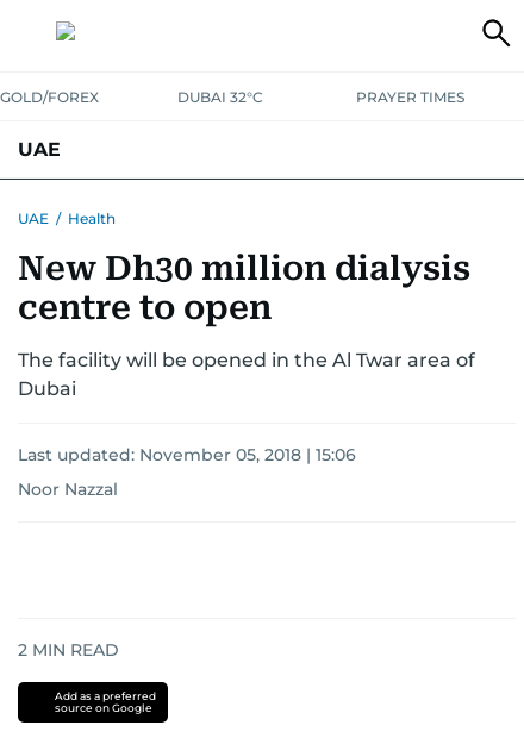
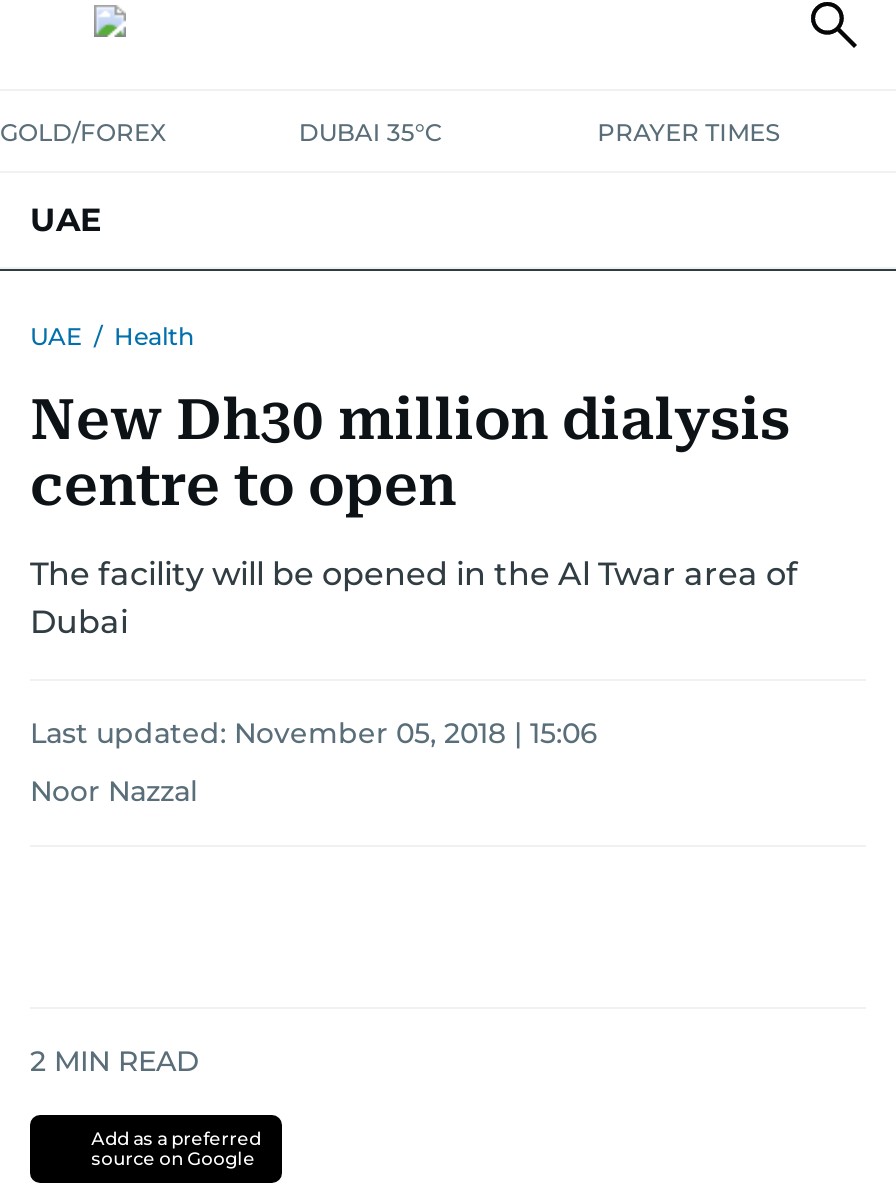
[178,88,264,106] DUBAI 32°C -> [299,117,443,147] DUBAI 35°C

